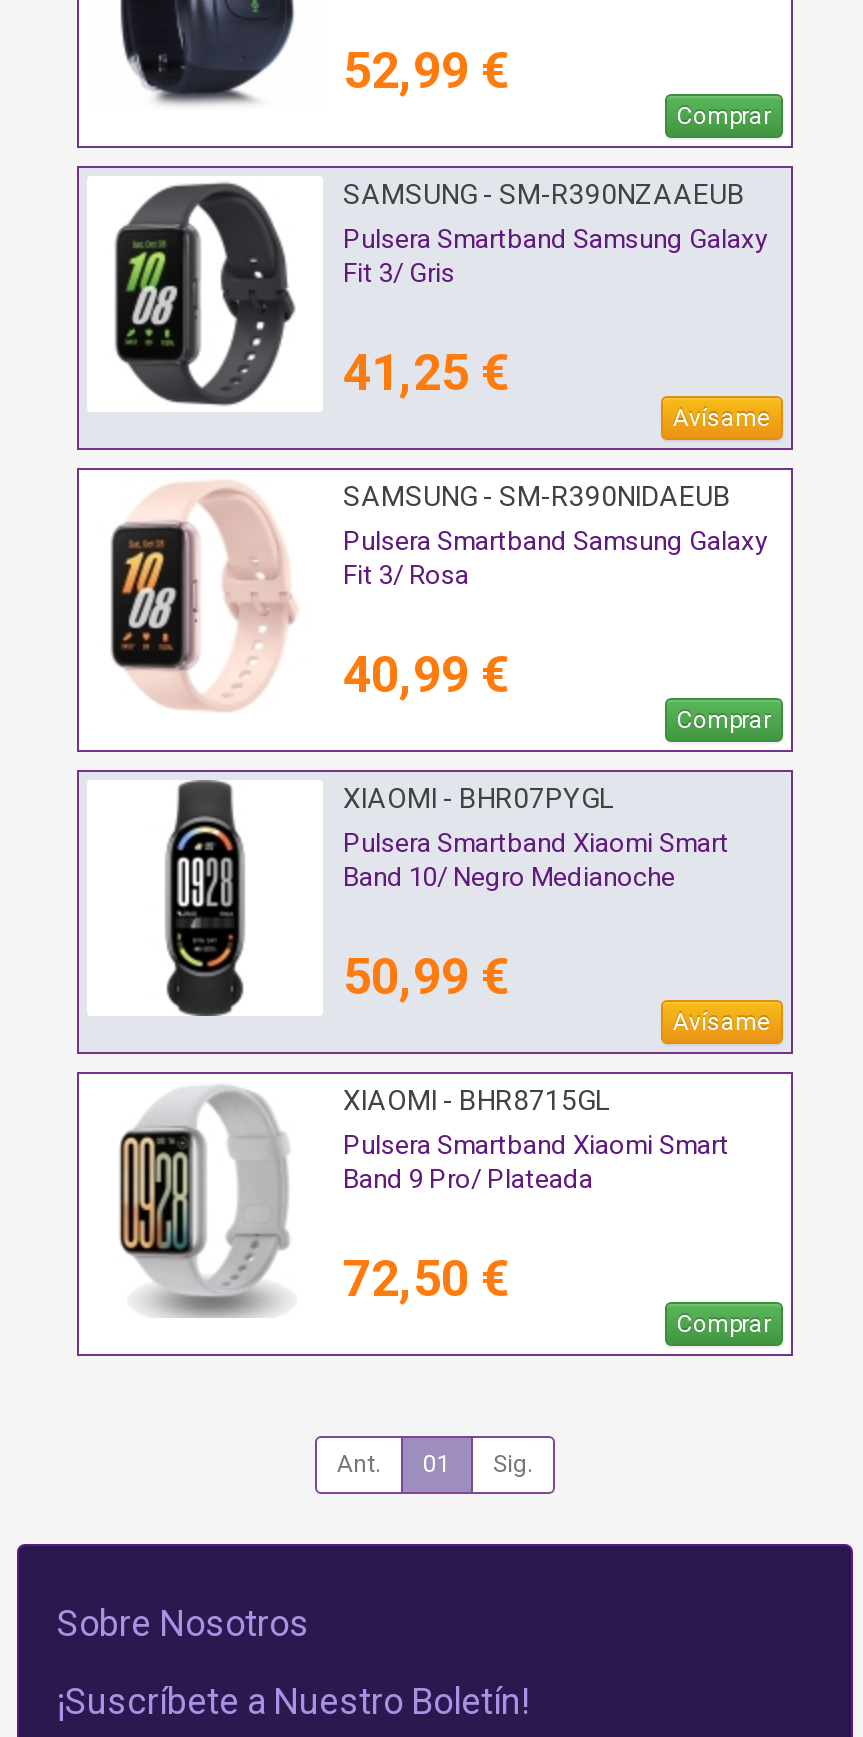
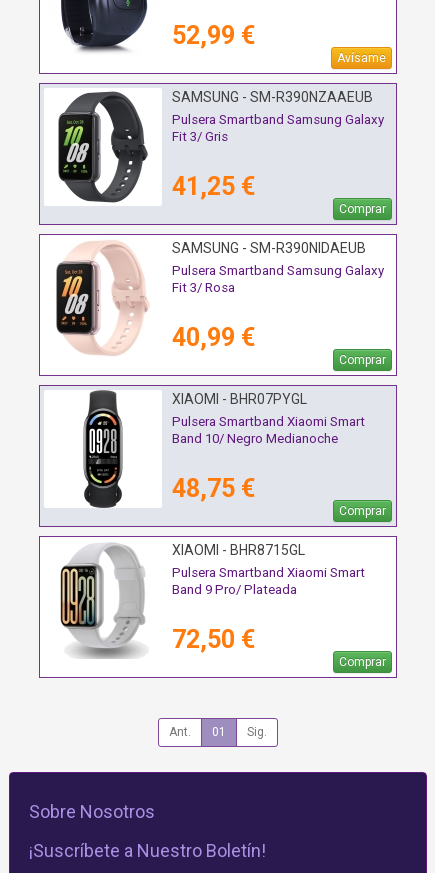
[677,102,771,130] Comprar -> [337,51,386,65] Avísame
[673,404,771,432] Avísame -> [339,202,386,216] Comprar
[343,948,771,1036] 50,99 € | Avísame -> [172,474,386,518] 48,75 € | Comprar

